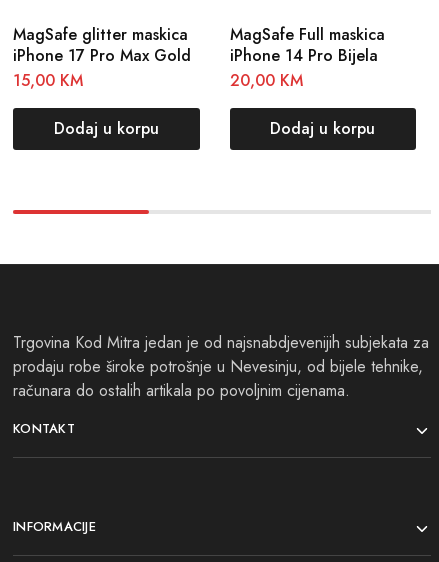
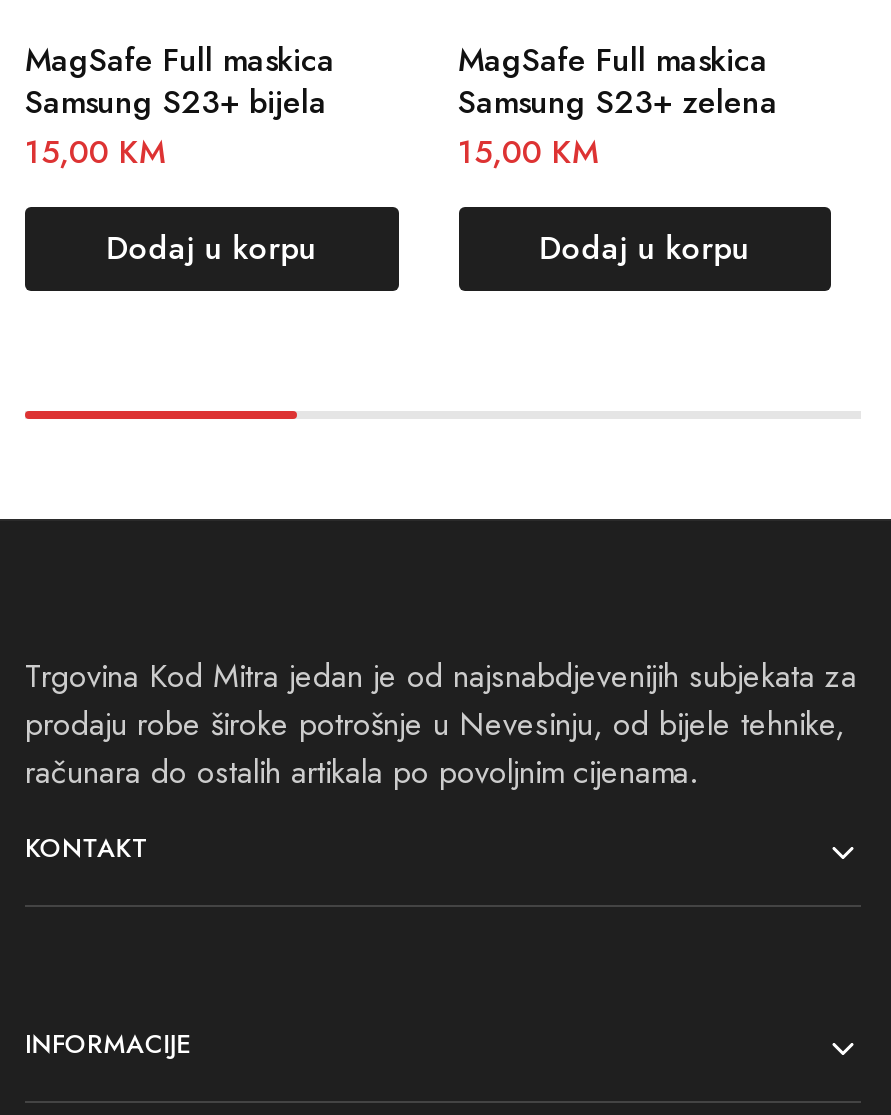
[13,23,191,67] MagSafe glitter maskica | iPhone 17 Pro Max Gold -> [25,36,335,124] MagSafe Full maskica | Samsung S23+ bijela
[229,44,377,92] iPhone 14 Pro Bijela | 20,00 KM -> [458,79,778,175] Samsung S23+ zelena | 15,00 KM

